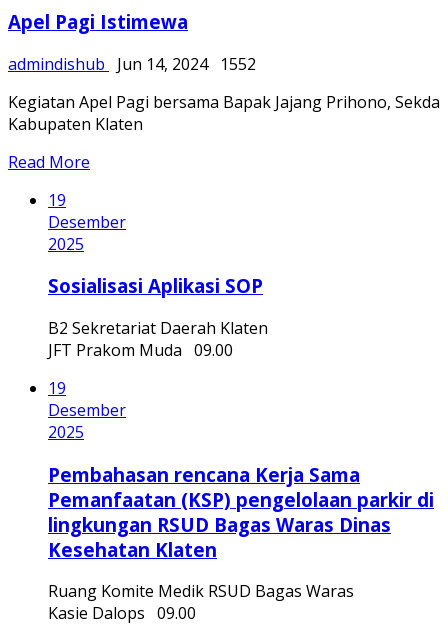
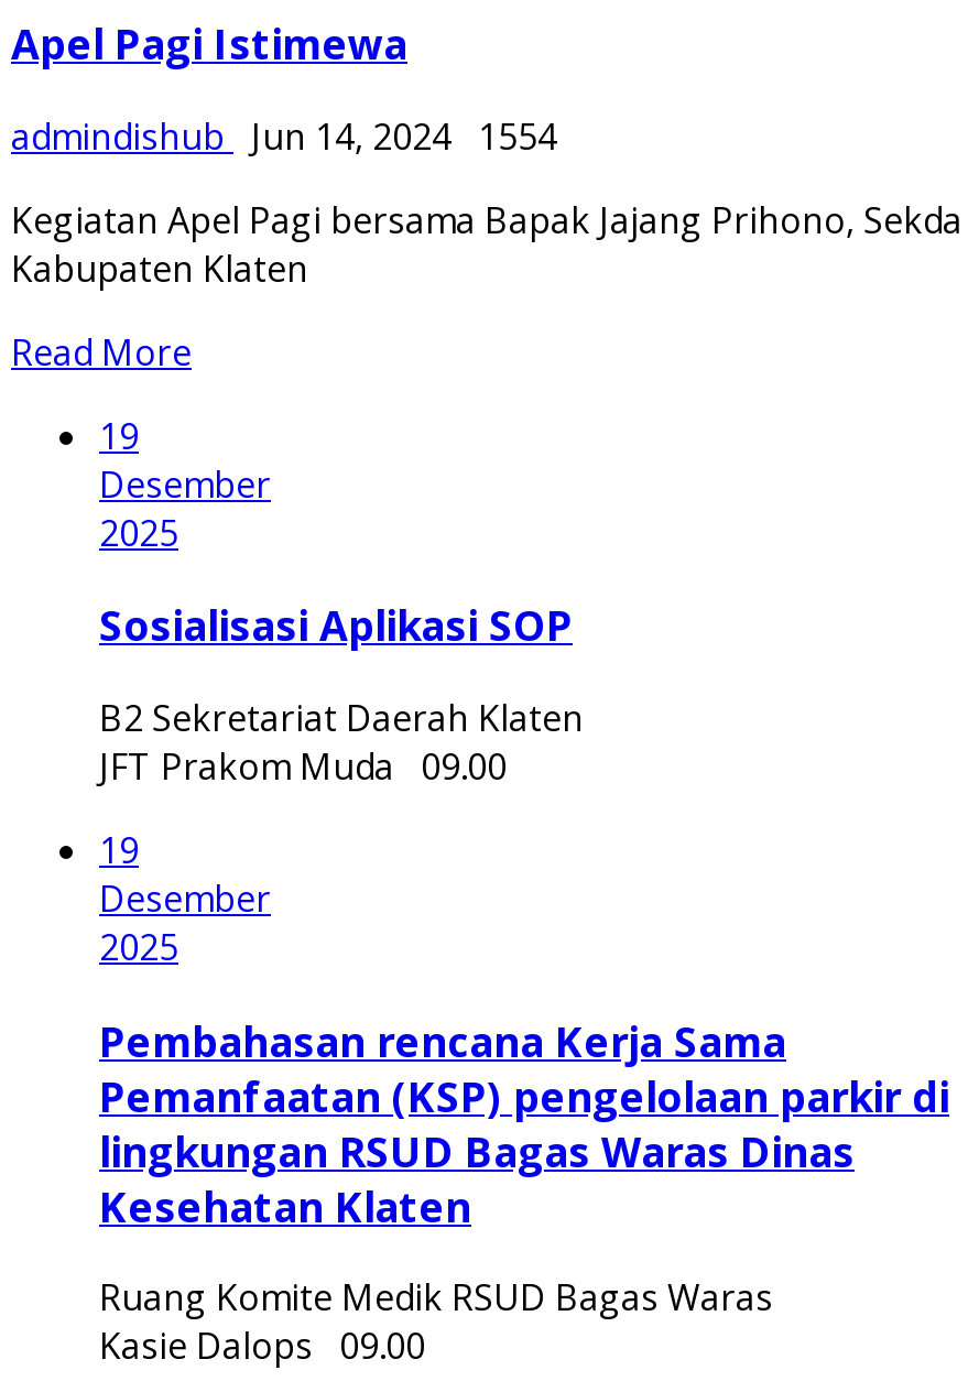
[8,53,256,75] admindishub Jun 14, 2024 1552 -> [11,111,557,160] admindishub Jun 14, 2024 1554

